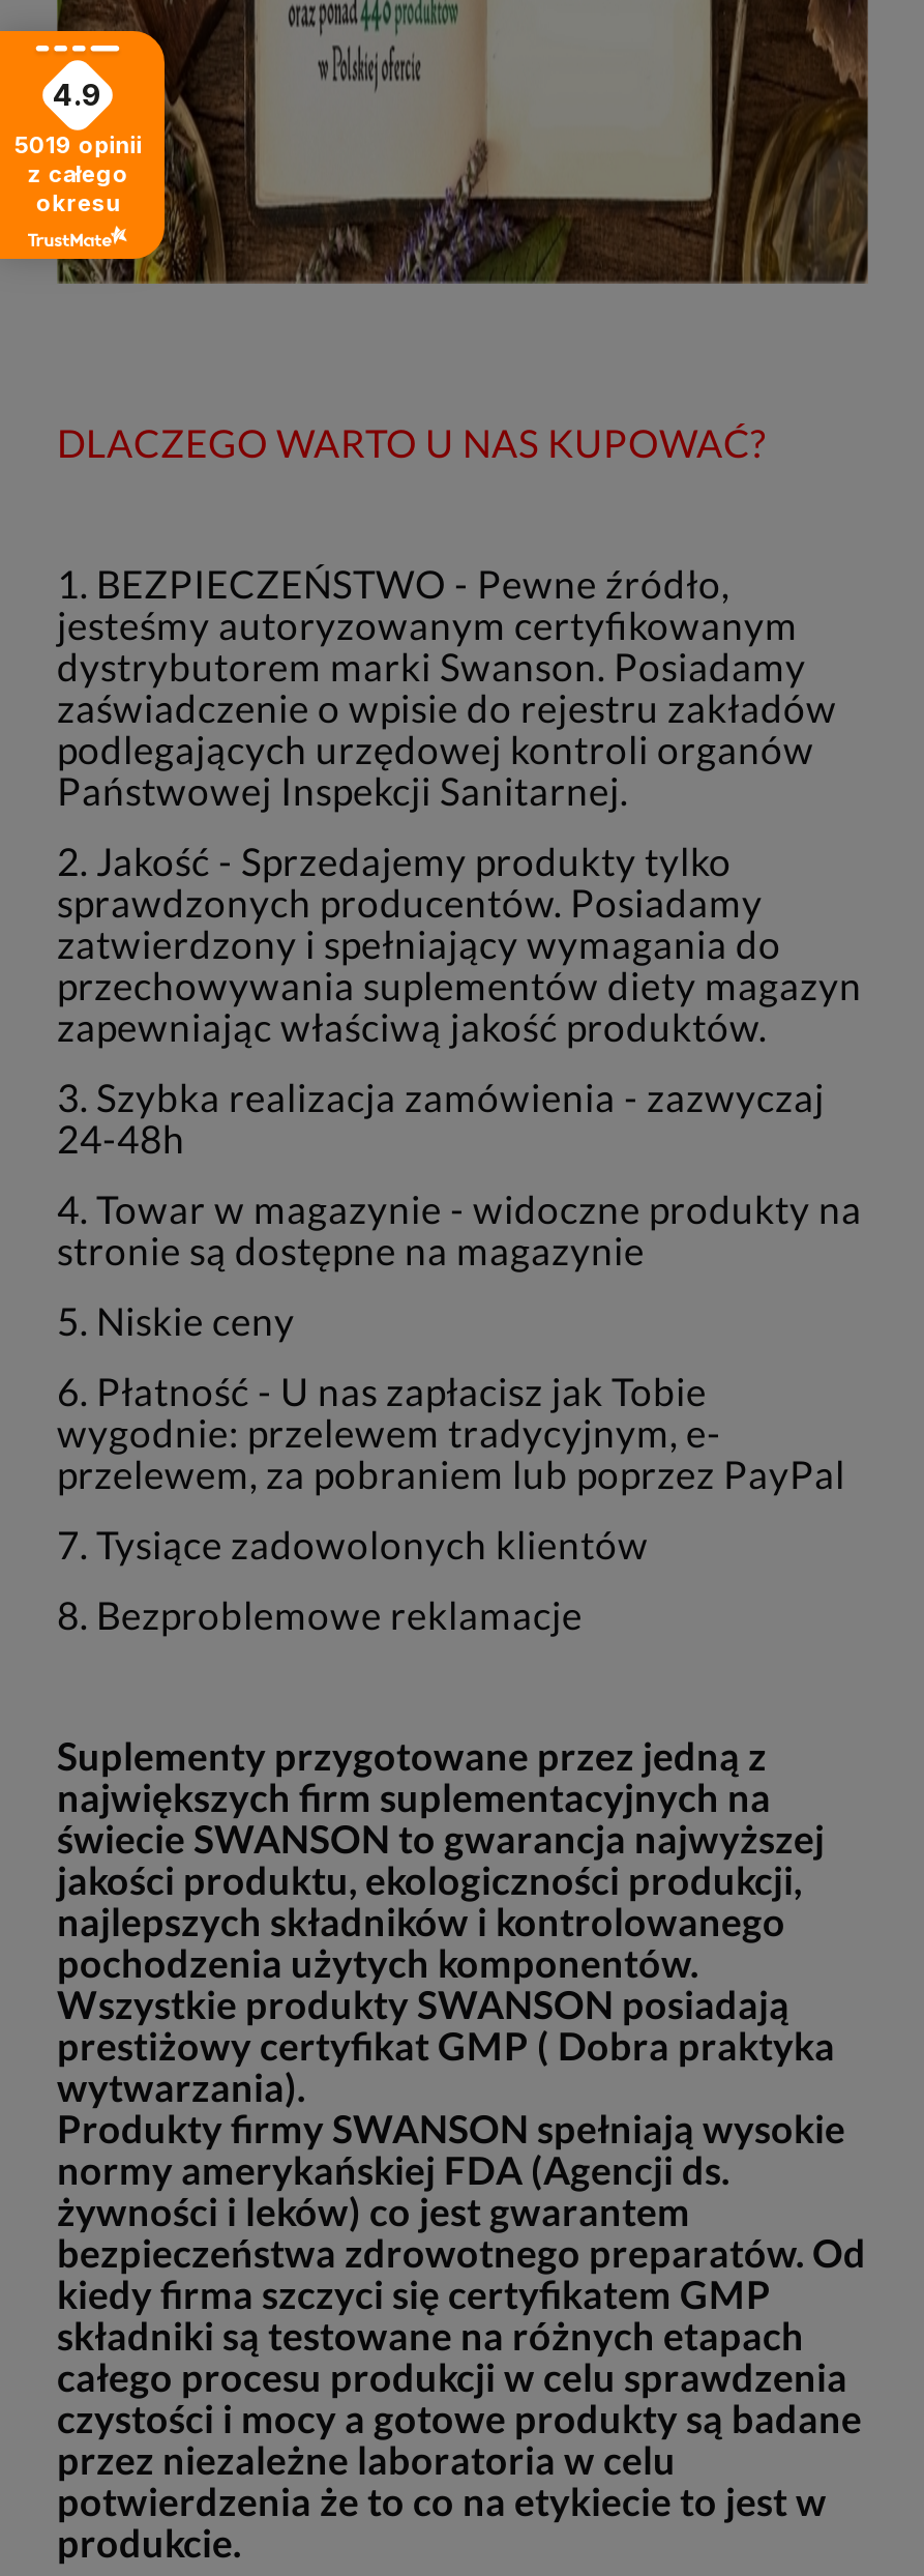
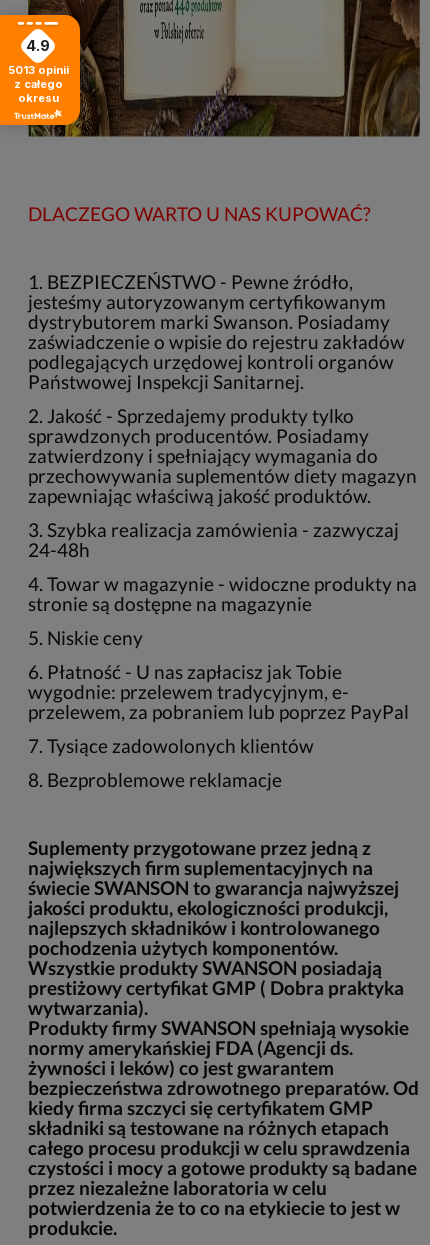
[14,131,143,160] 5019 opinii -> [8,63,69,77] 5013 opinii

